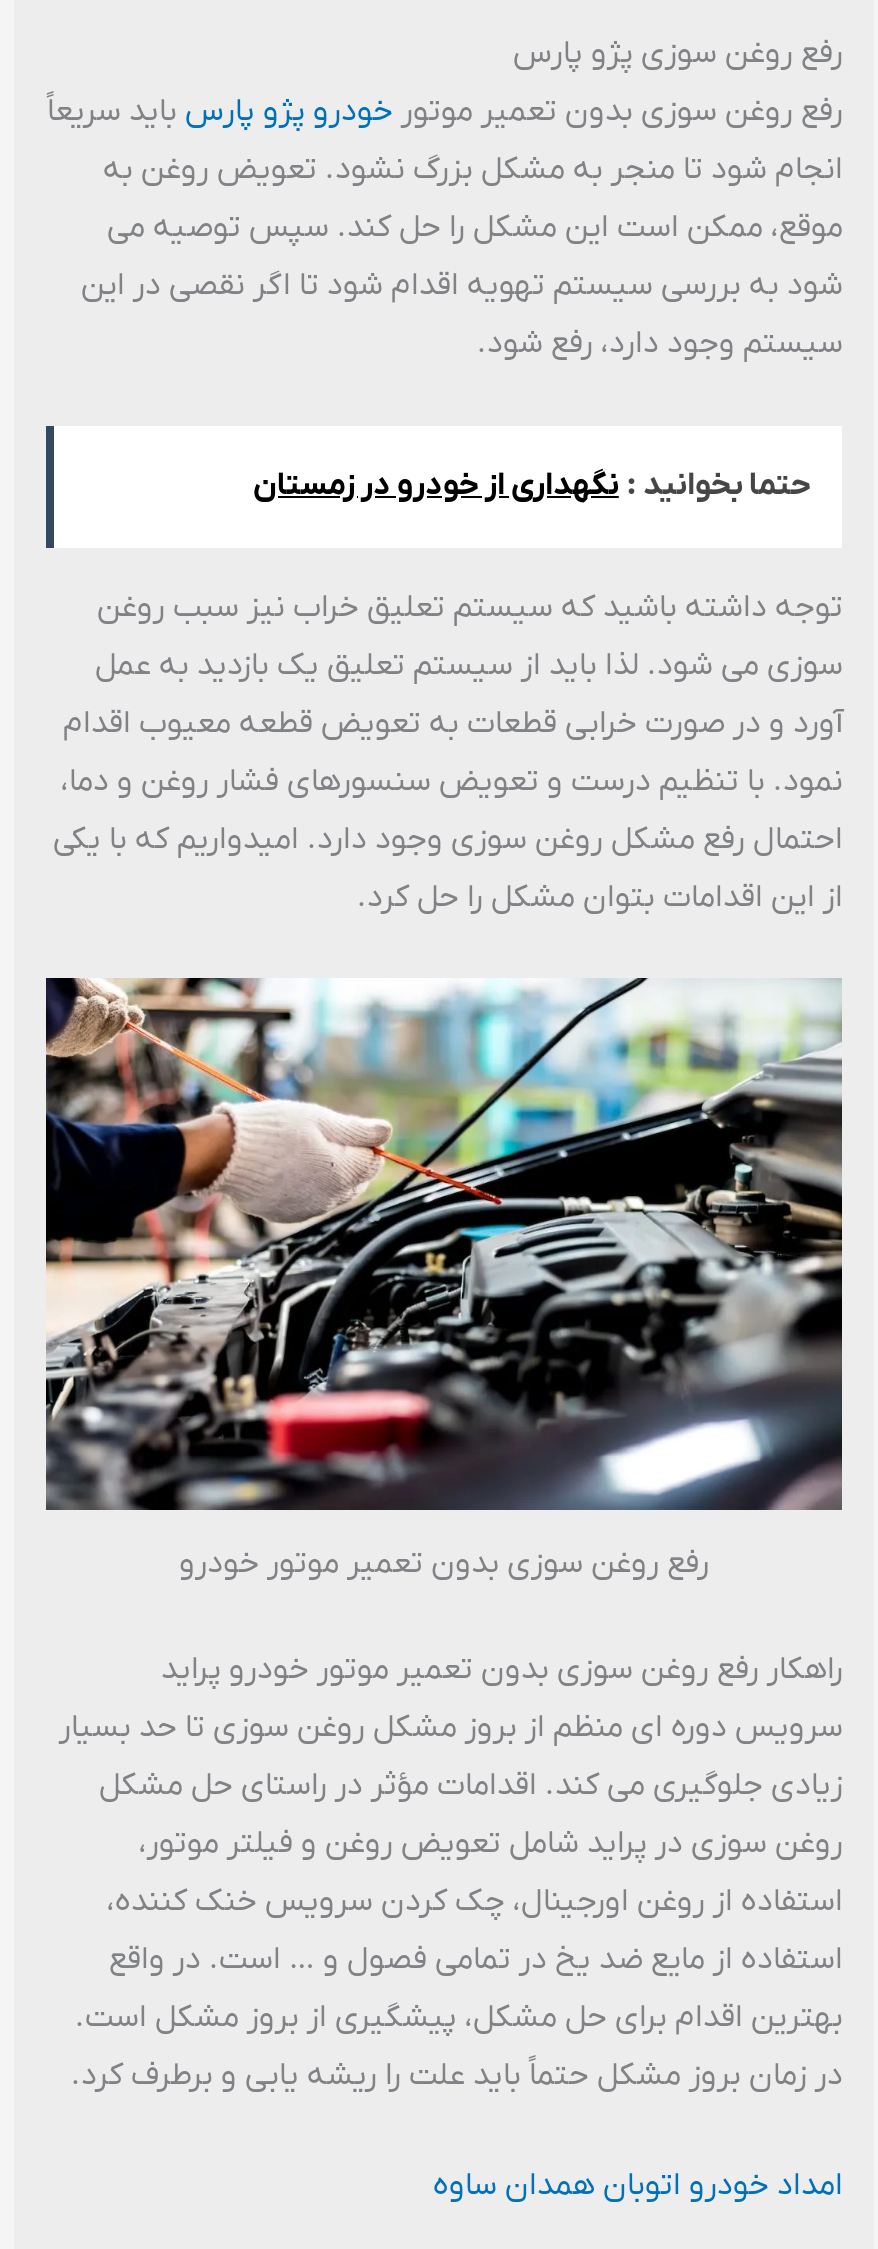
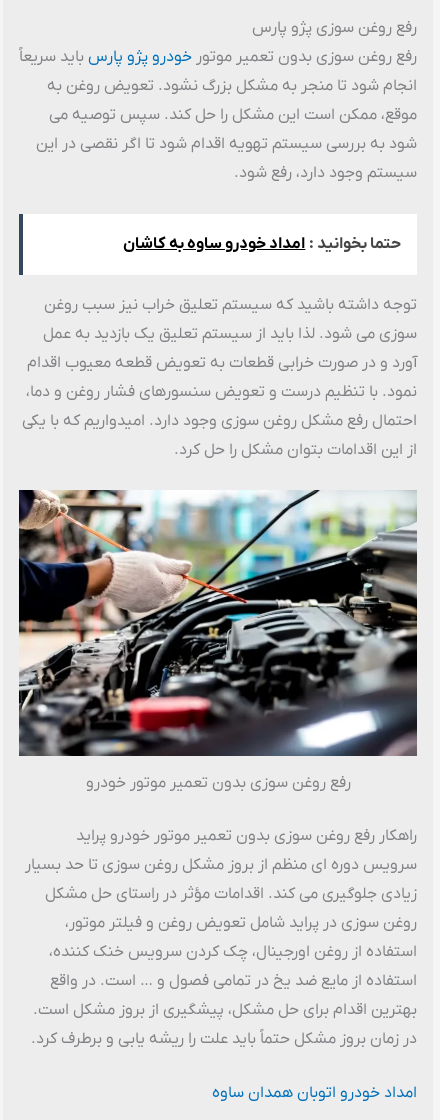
[253,465,811,505] حتما بخوانید : نگهداری از خودرو در زمستان -> [123,233,401,253] حتما بخوانید : امداد خودرو ساوه به کاشان

